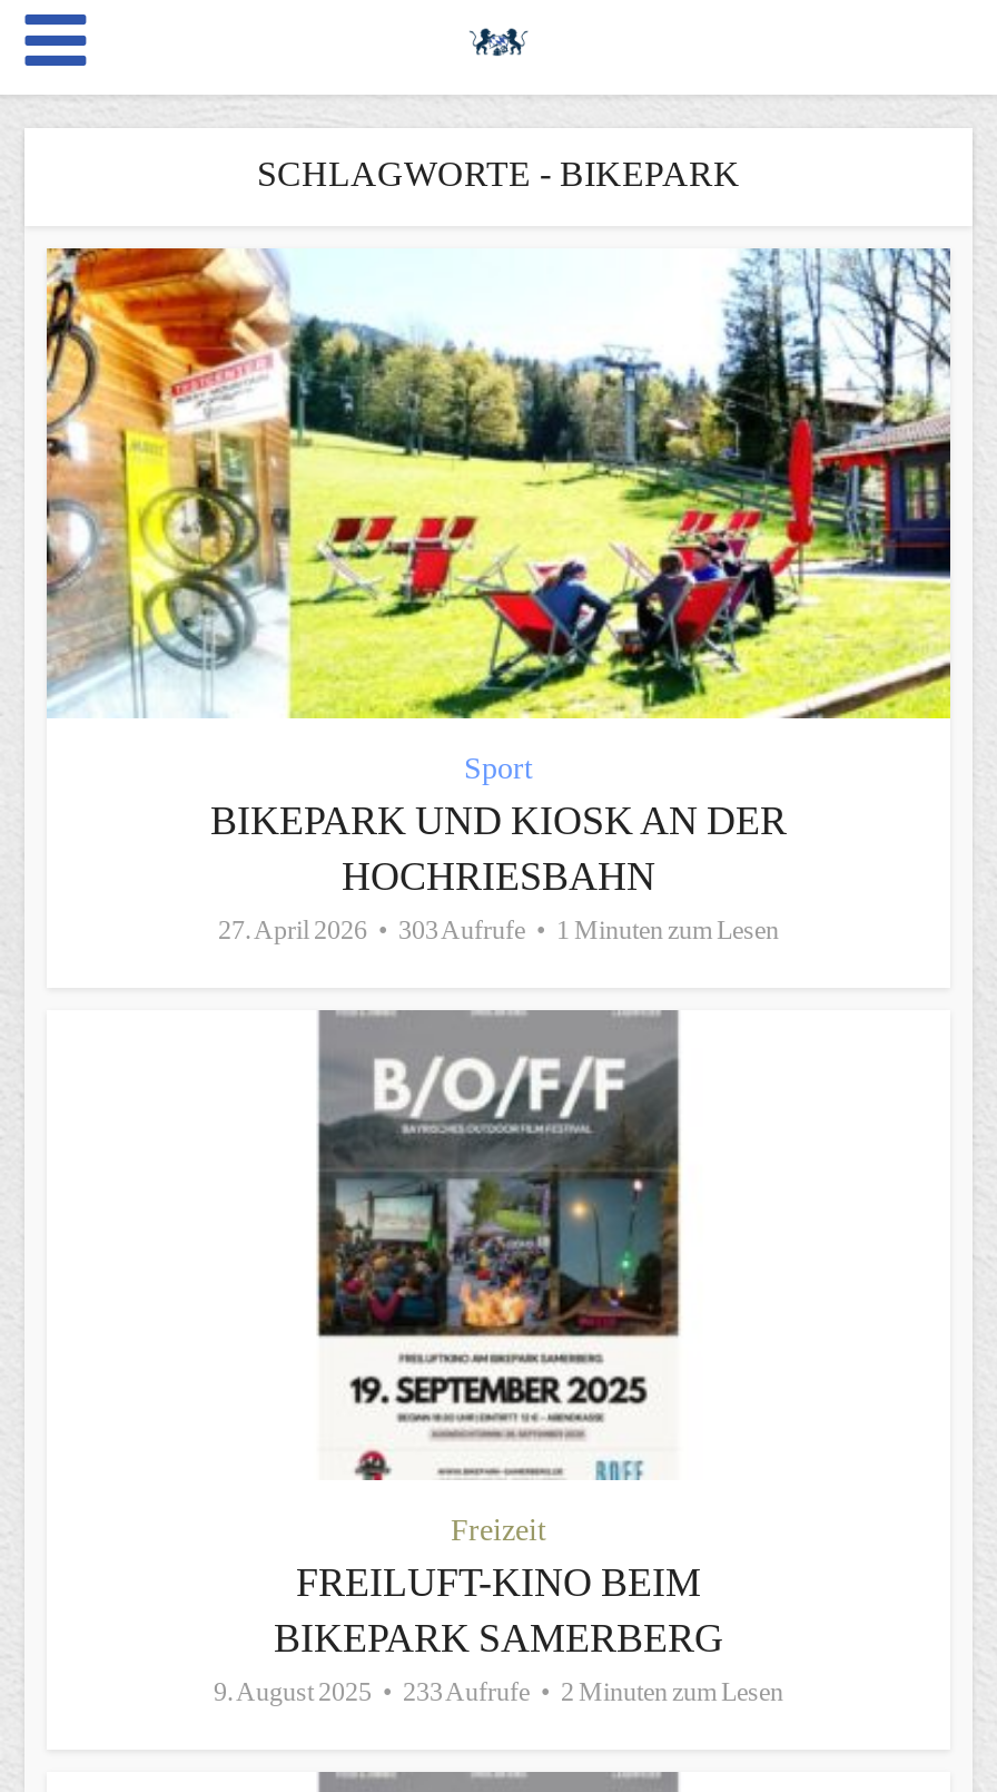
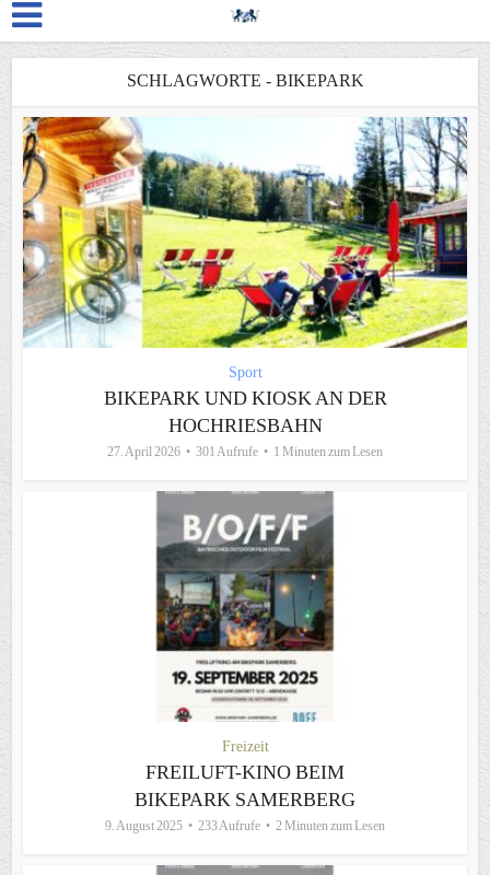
[218,914,779,945] 27. April 2026 303 Aufrufe 1 Minuten zum Lesen -> [107,444,383,459] 27. April 2026 301 Aufrufe 1 Minuten zum Lesen

